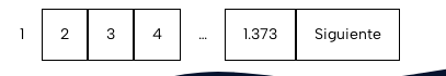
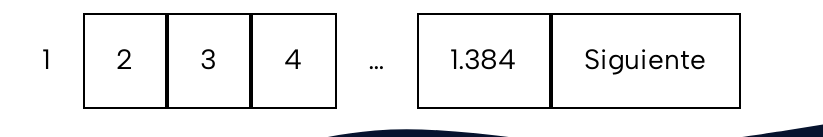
[243,25,277,43] 1.373 -> [450,43,516,77] 1.384

